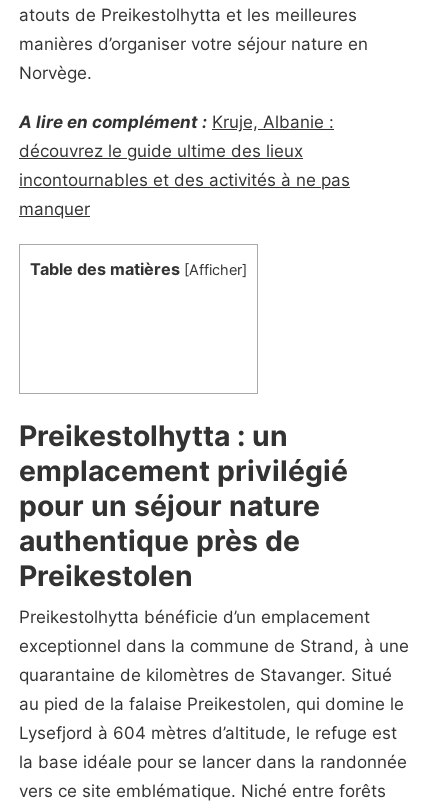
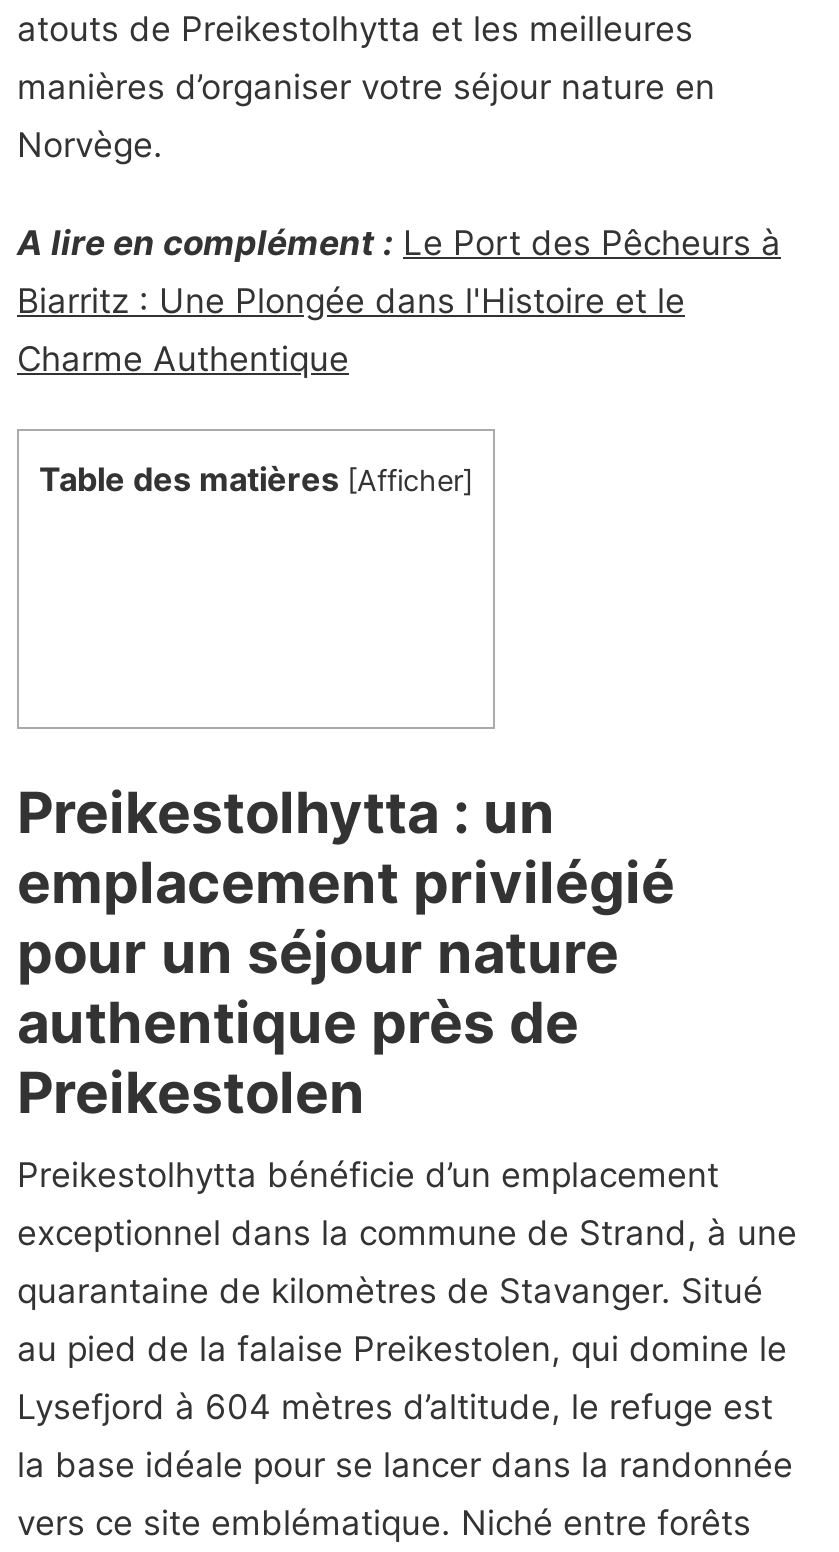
[19,112,350,219] A lire en complément : Kruje, Albanie : | découvrez le guide ultime des lieux | incontournables et des activités à ne pas | manquer -> [17,223,781,379] A lire en complément : Le Port des Pêcheurs à | Biarritz : Une Plongée dans l'Histoire et le | Charme Authentique

